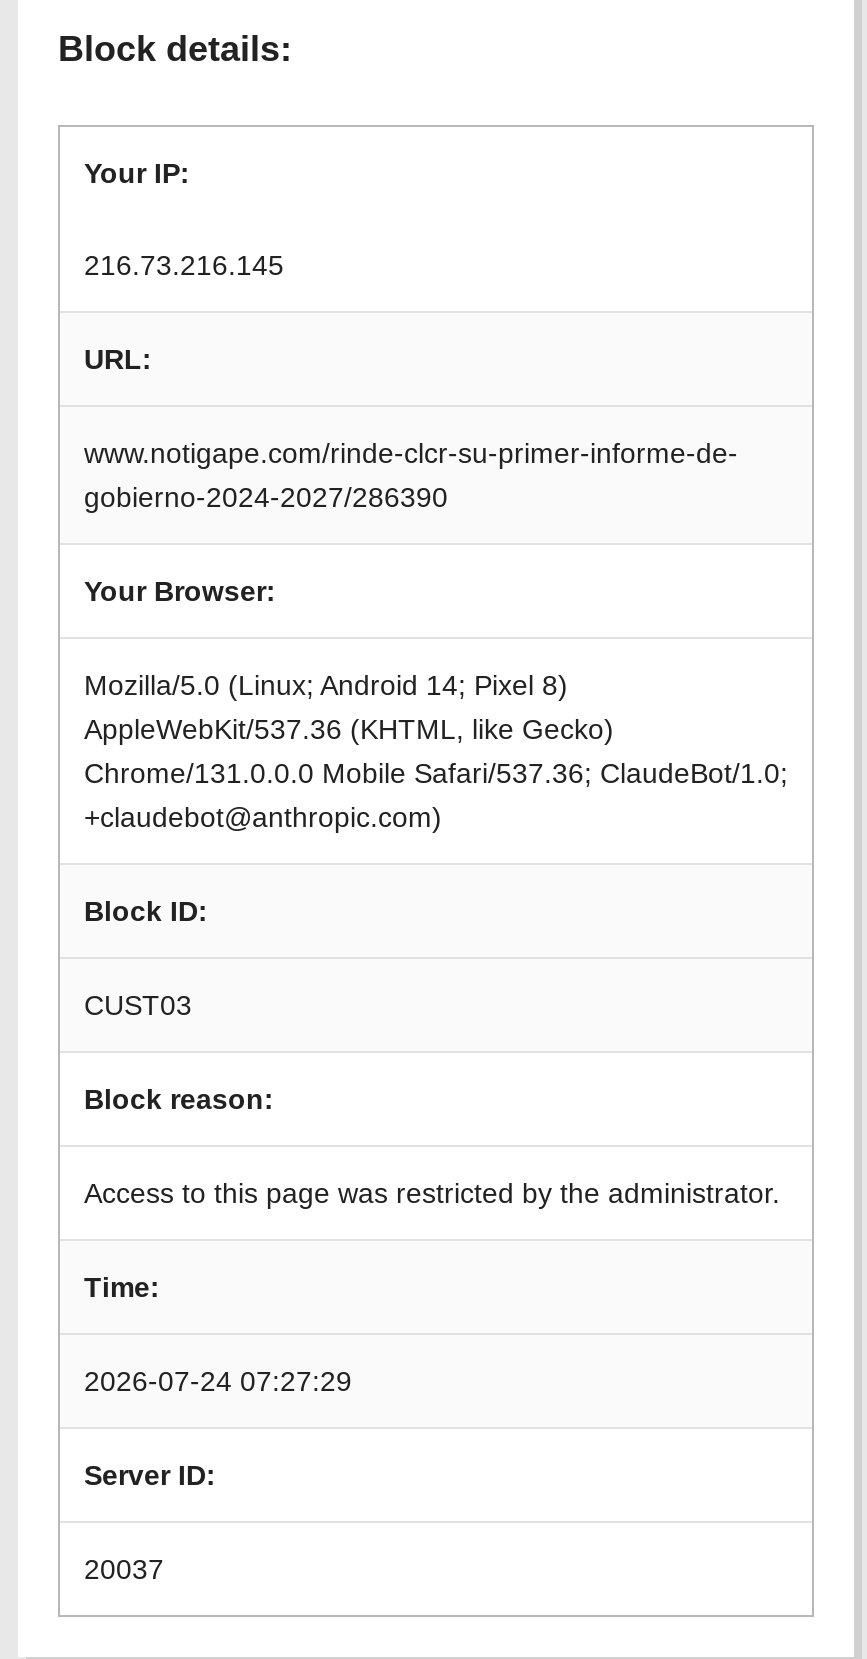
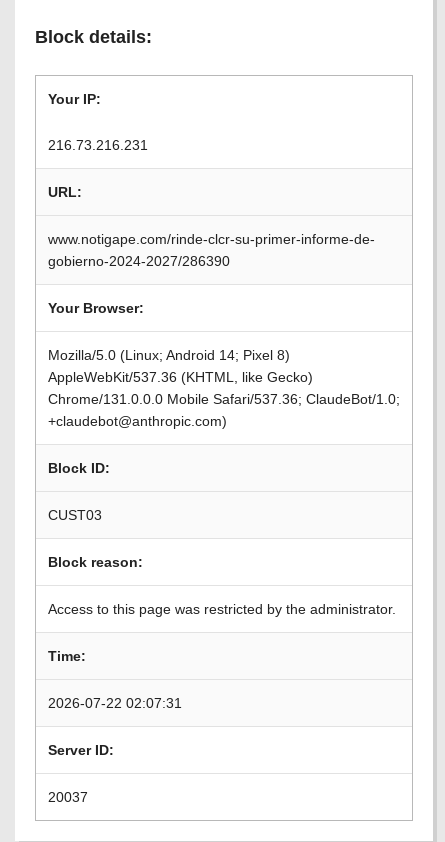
[84,249,284,281] 216.73.216.145 -> [48,137,148,153] 216.73.216.231
[84,1365,352,1397] 2026-07-24 07:27:29 -> [48,695,182,711] 2026-07-22 02:07:31

